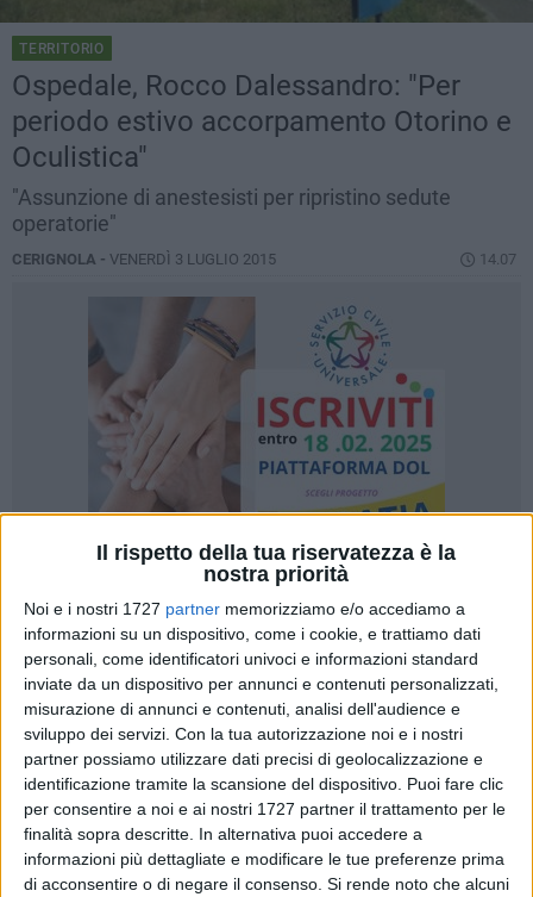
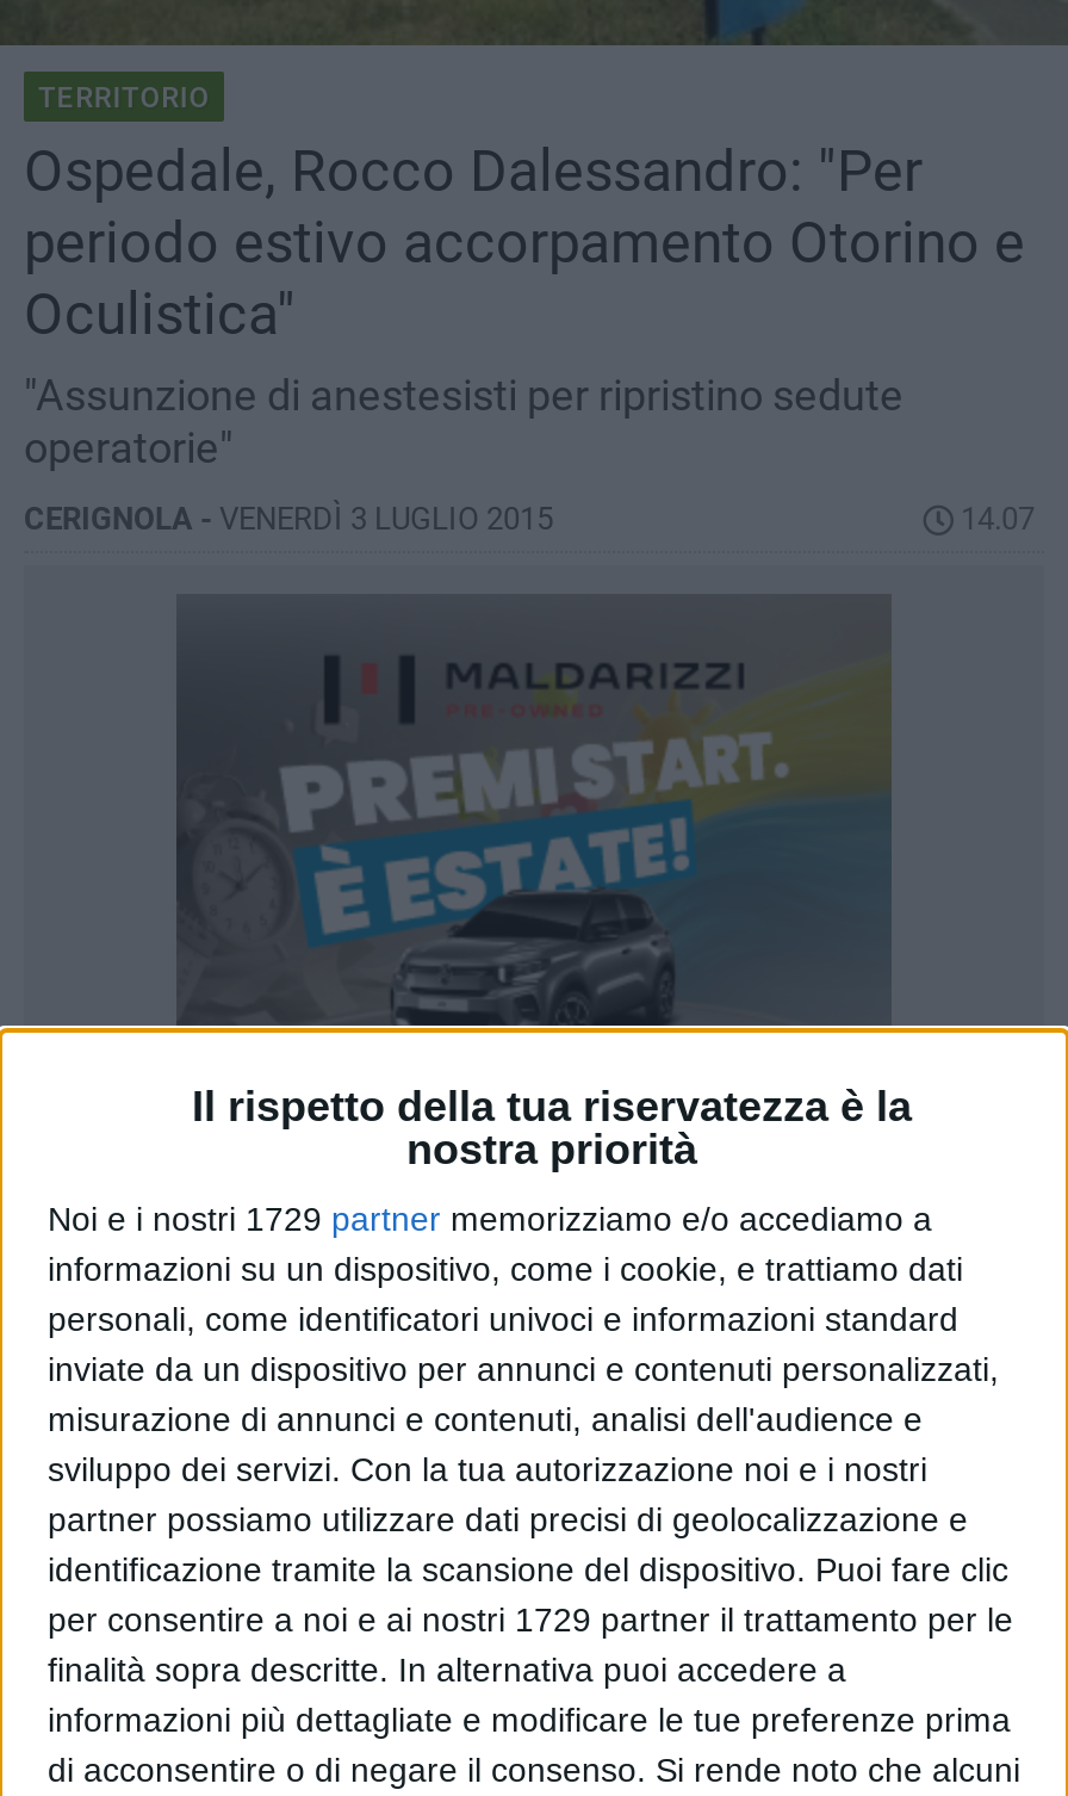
[89,317,444,512] [image] -> [176,639,892,1026] [image]
[24,599,465,618] Noi e i nostri 1727 partner memorizziamo e/o accediamo a -> [48,1199,932,1237] Noi e i nostri 1729 partner memorizziamo e/o accediamo a
[24,799,506,818] per consentire a noi e ai nostri 1727 partner il trattamento per le -> [48,1600,1013,1638] per consentire a noi e ai nostri 1729 partner il trattamento per le

